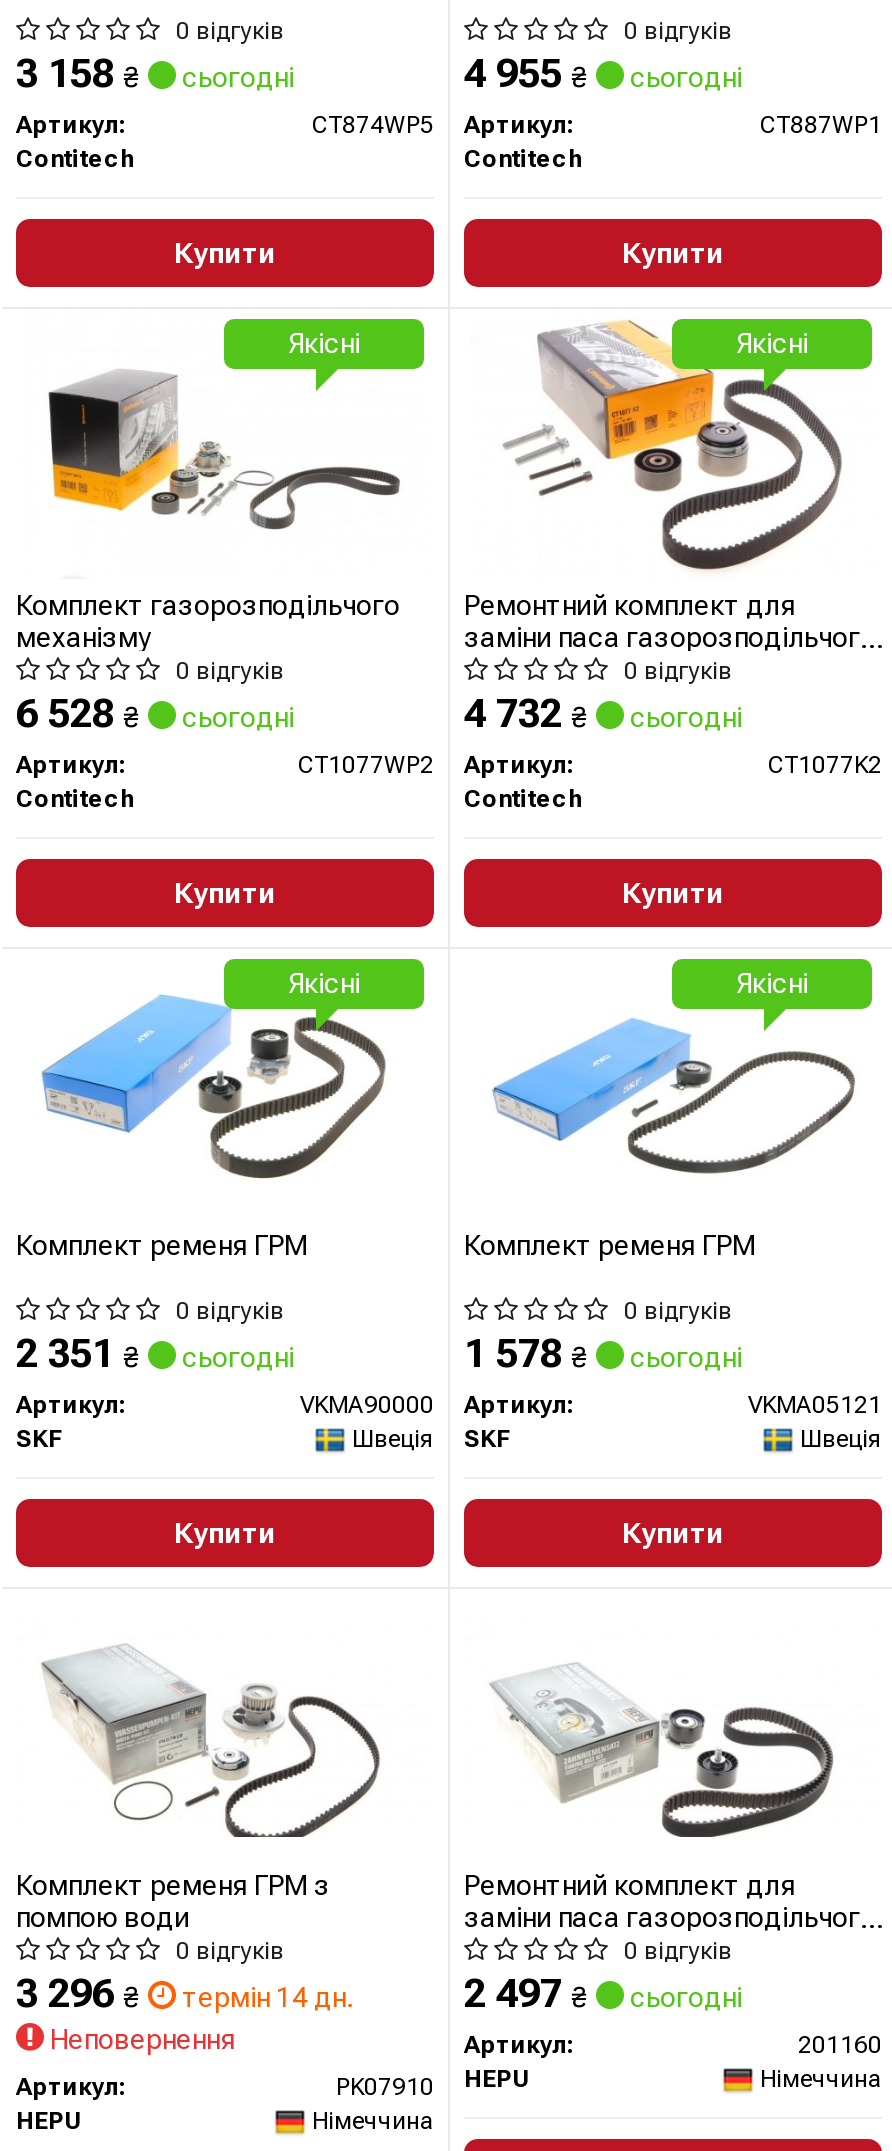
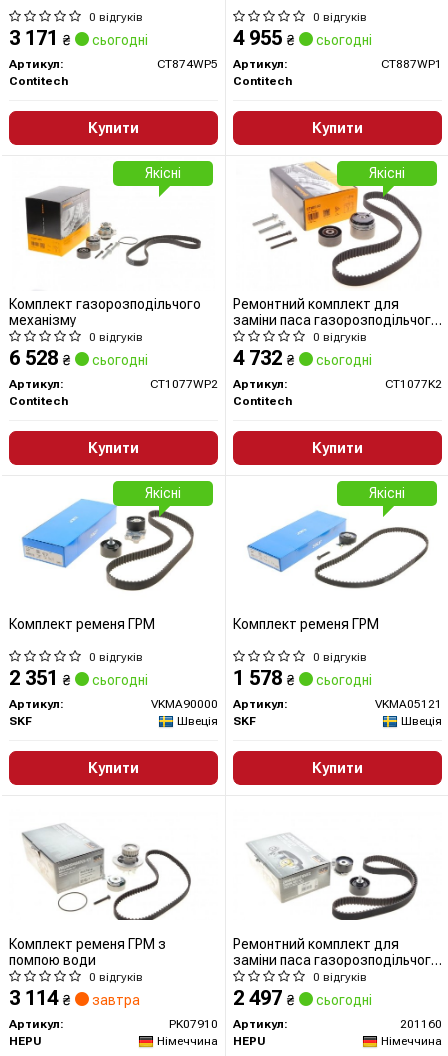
[16,50,294,98] 3 158 ₴ сьогодні -> [9,26,148,50] 3 171 ₴ сьогодні
[16,1970,352,2056] 3 296 ₴ | термін 14 дн. | Неповернення -> [9,986,140,1010] 3 114₴ | завтра

